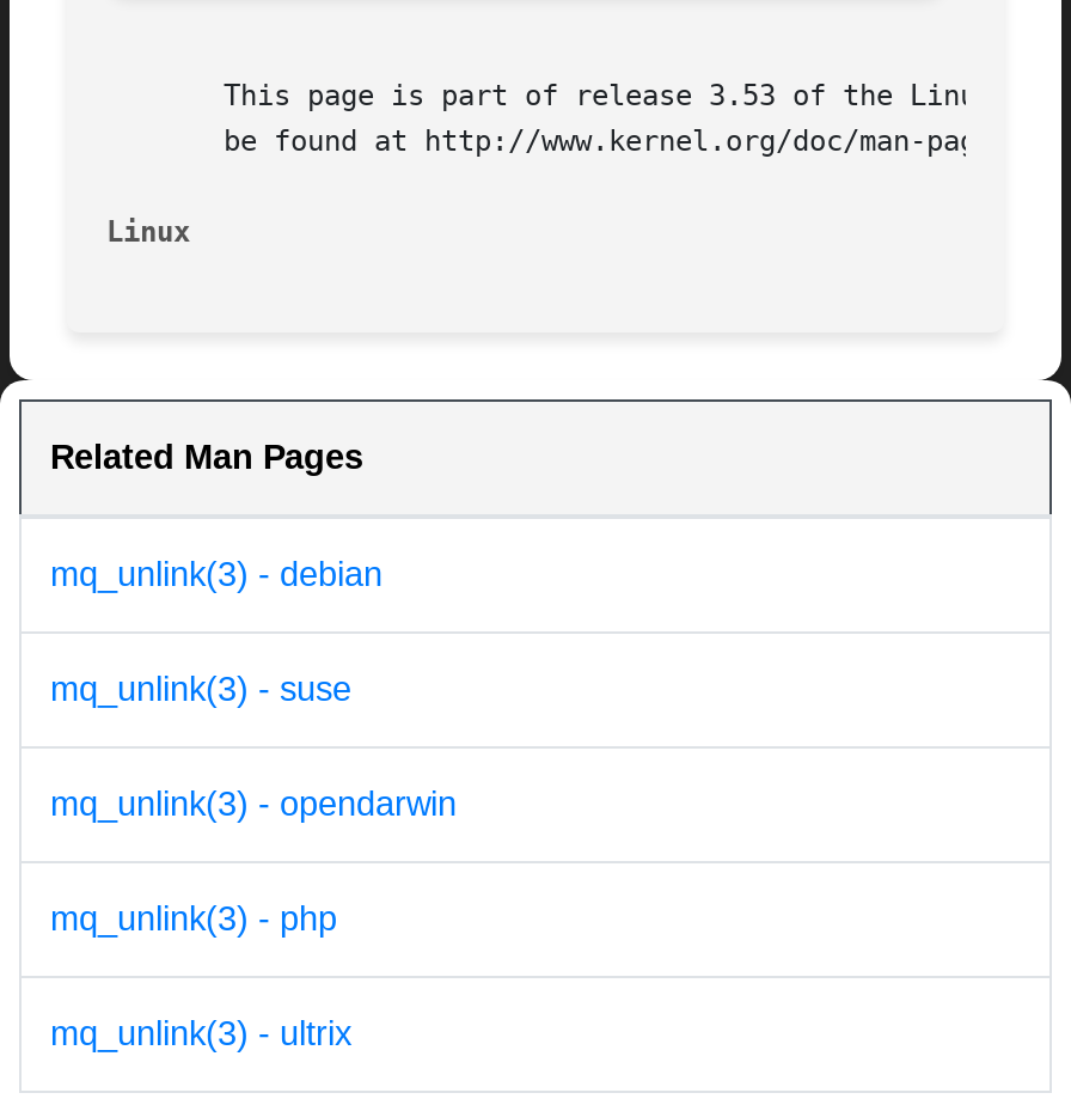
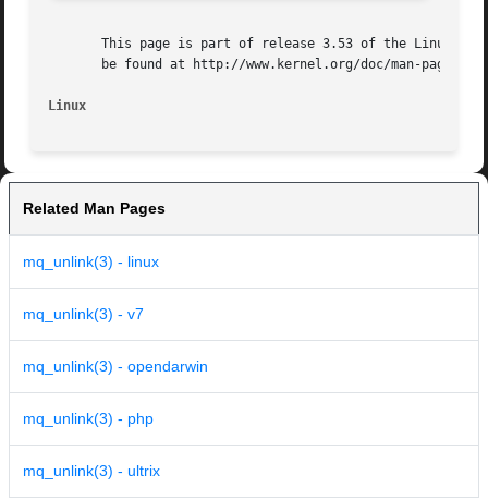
[50,556,382,594] mq_unlink(3) - debian -> [23,253,159,271] mq_unlink(3) - linux
[50,670,351,709] mq_unlink(3) - suse -> [23,305,144,323] mq_unlink(3) - v7

